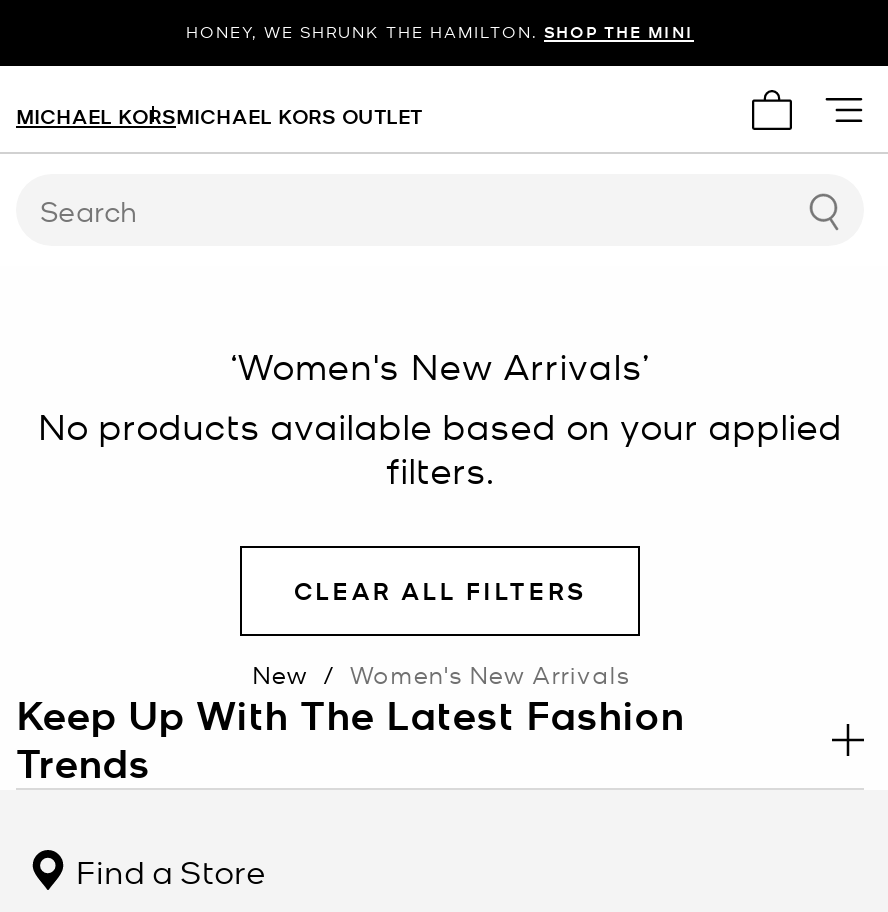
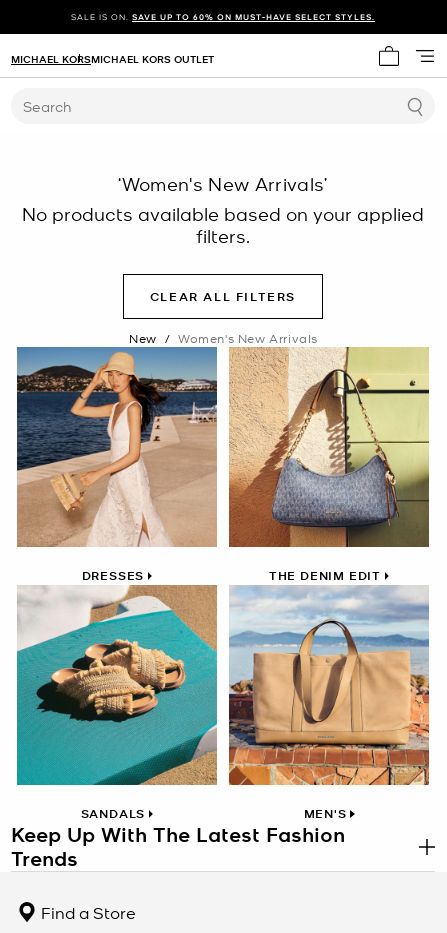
[186,20,694,42] HONEY, WE SHRUNK THE HAMILTON. SHOP THE MINI -> [71,11,375,22] SALE IS ON. SAVE UP TO 60% ON MUST-HAVE SELECT STYLES.
none -> [16,346,381,584] [image] | DRESSES | THE DENIM EDIT
none -> [16,584,346,822] [image] | SANDALS | MEN'S
none -> [228,346,431,548] [image]
none -> [228,585,430,786] [image]

